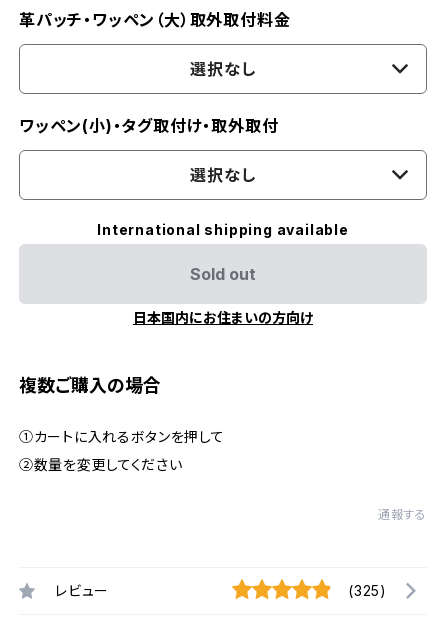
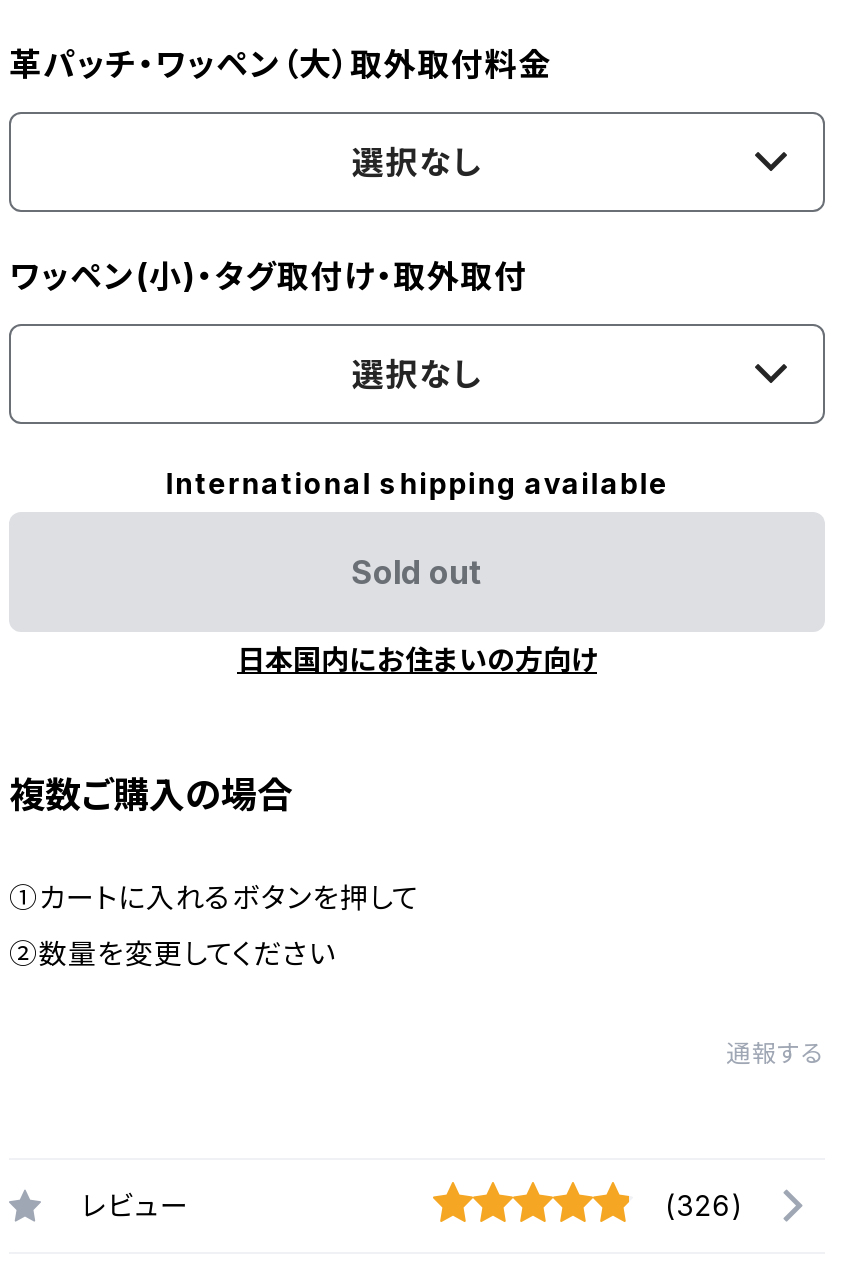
[348,582,387,599] (325) -> [665,1188,745,1222] (326)

